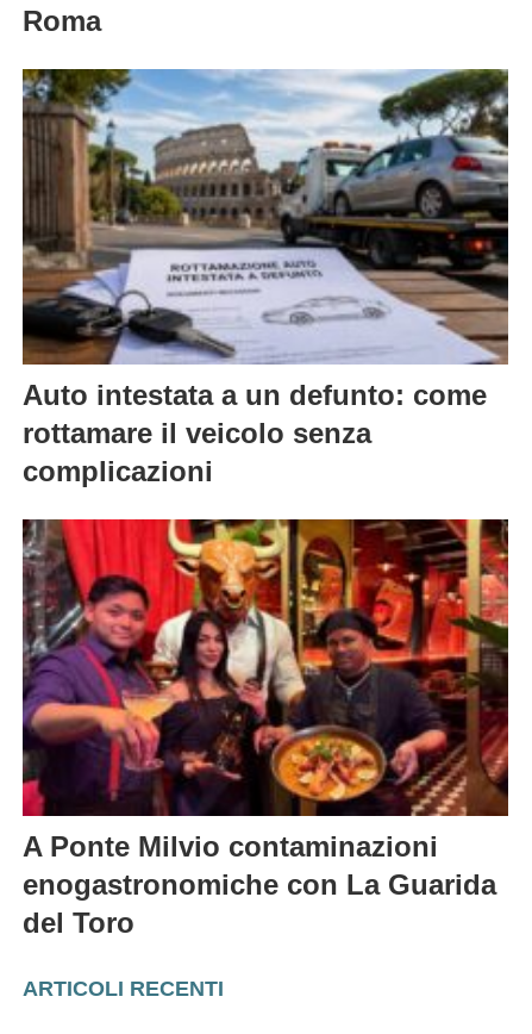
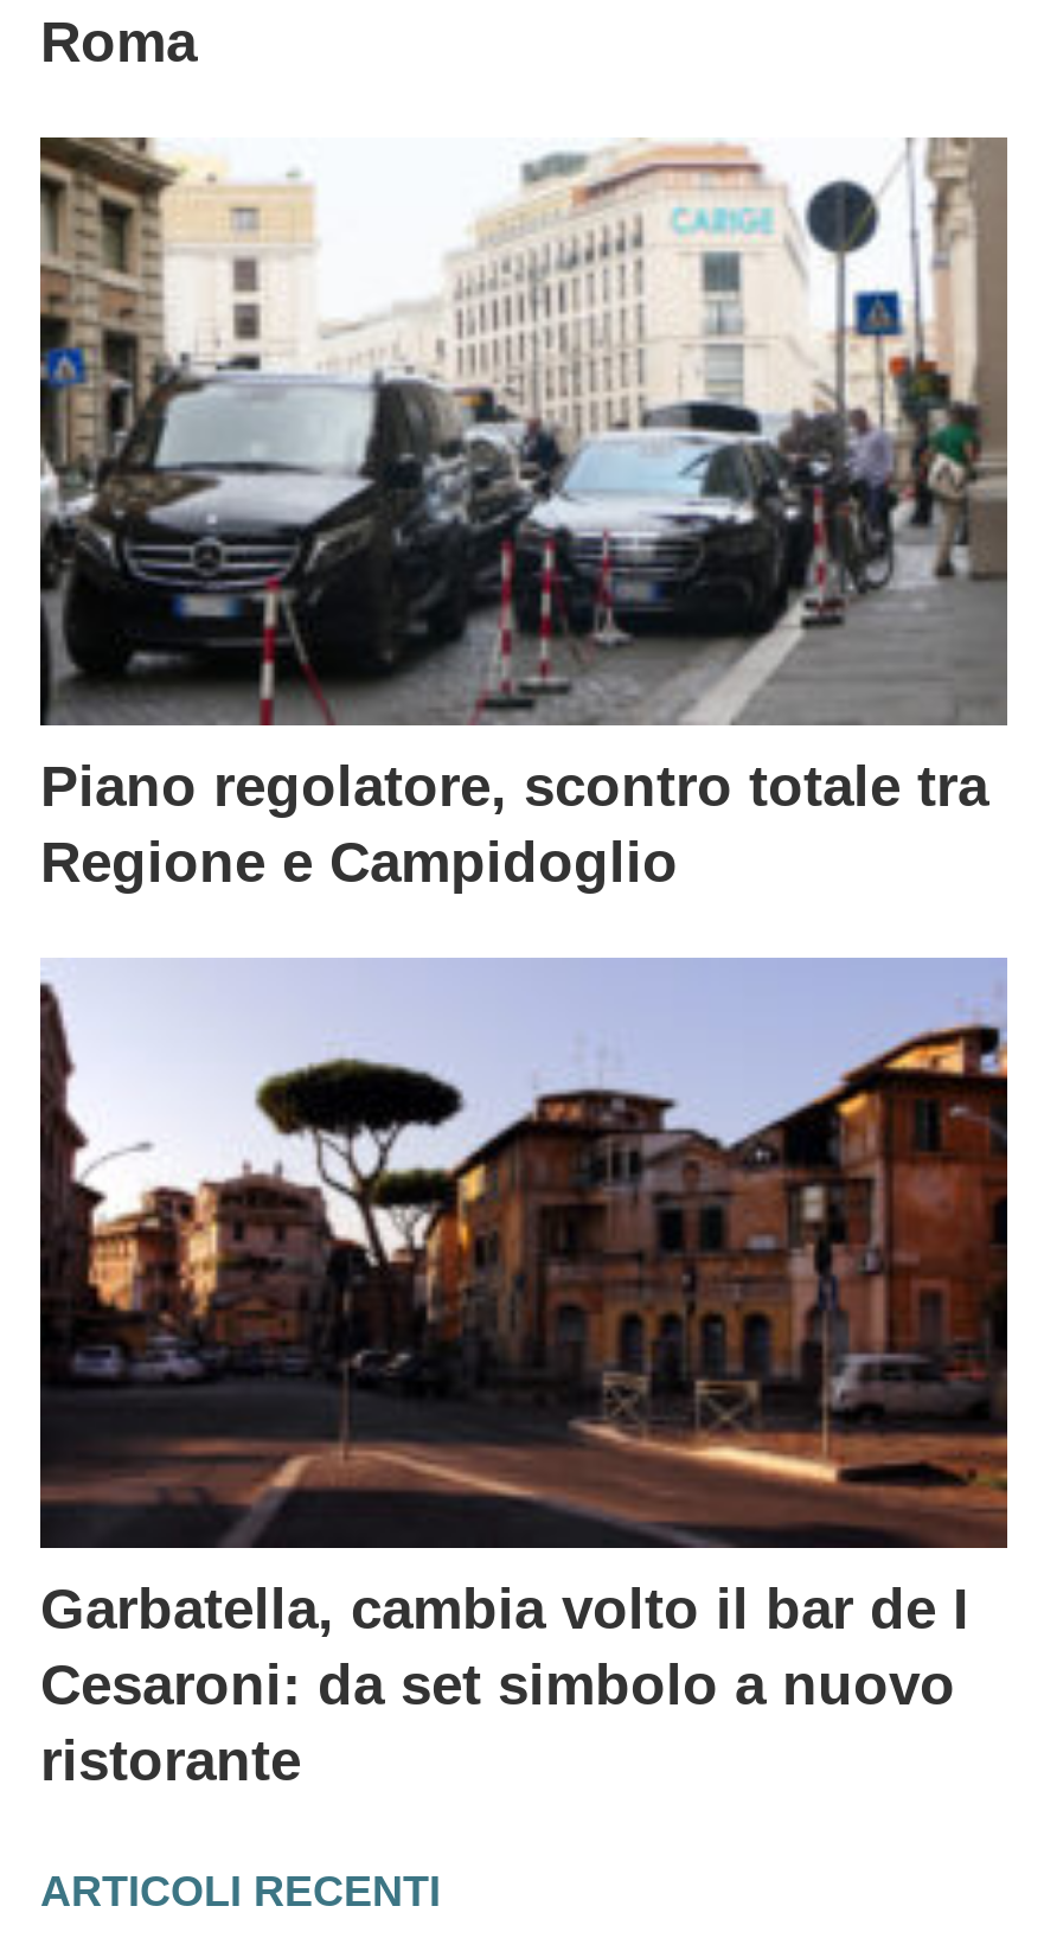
[21,68,509,488] [image] | Auto intestata a un defunto: come | rottamare il veicolo senza | complicazioni -> [40,135,1010,894] [image] | Piano regolatore, scontro totale tra | Regione e Campidoglio
[21,518,509,938] [image] | A Ponte Milvio contaminazioni | enogastronomiche con La Guarida | del Toro -> [40,958,1010,1792] [image] | Garbatella, cambia volto il bar de I | Cesaroni: da set simbolo a nuovo | ristorante

